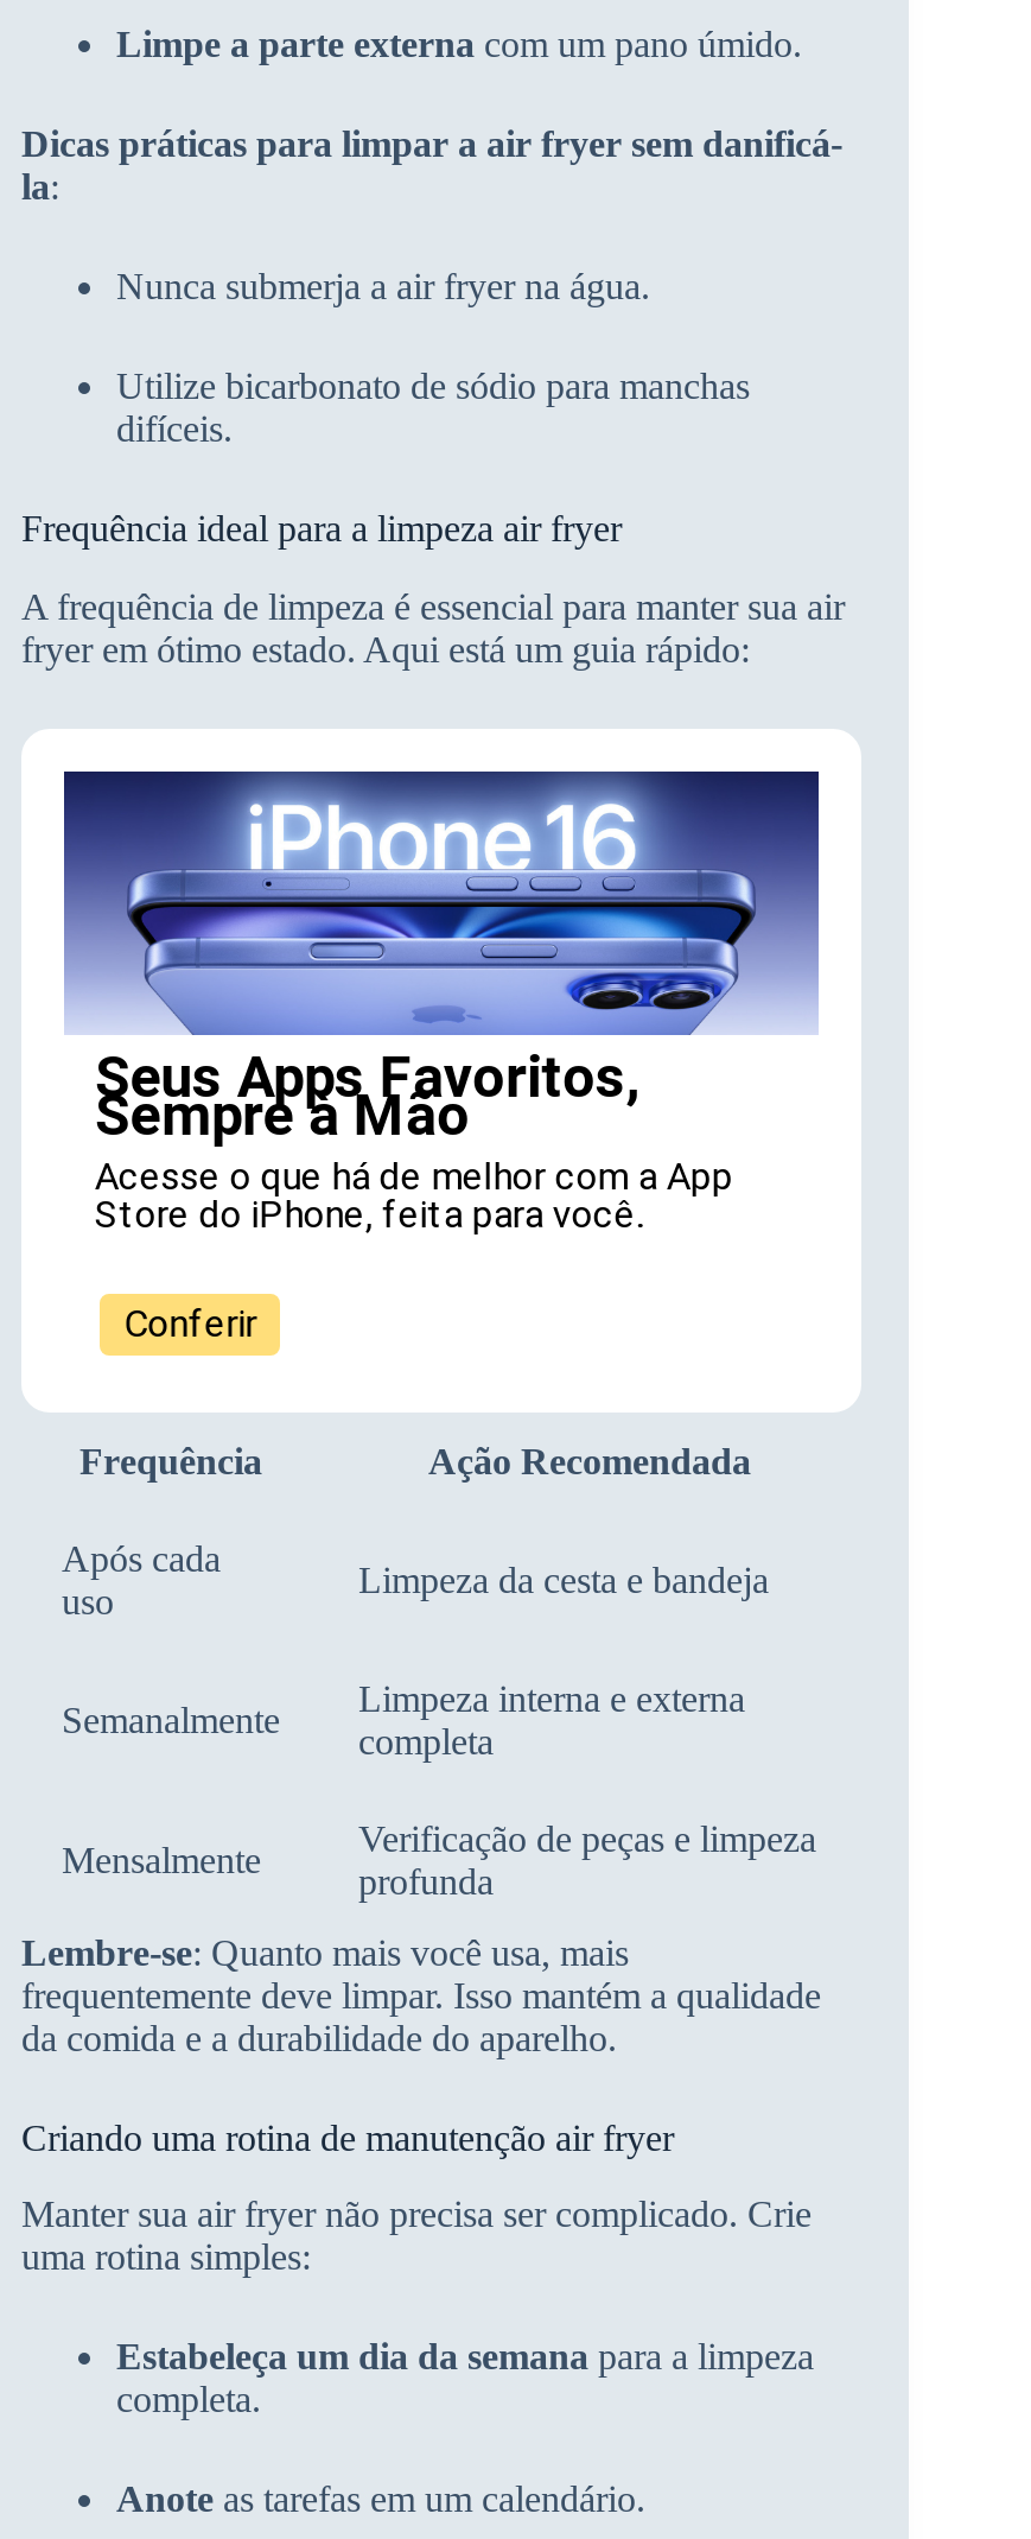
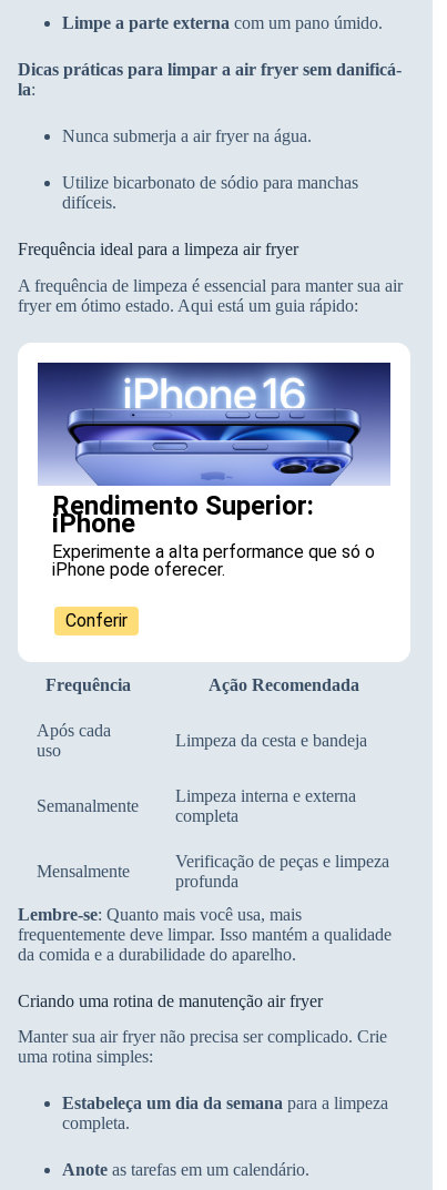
[95,1046,733,1238] Seus Apps Favoritos, | Sempre à Mão | Acesse o que há de melhor com a App | Store do iPhone, feita para você. -> [52,491,375,581] Rendimento Superior: | iPhone | Experimente a alta performance que só o | iPhone pode oferecer.

